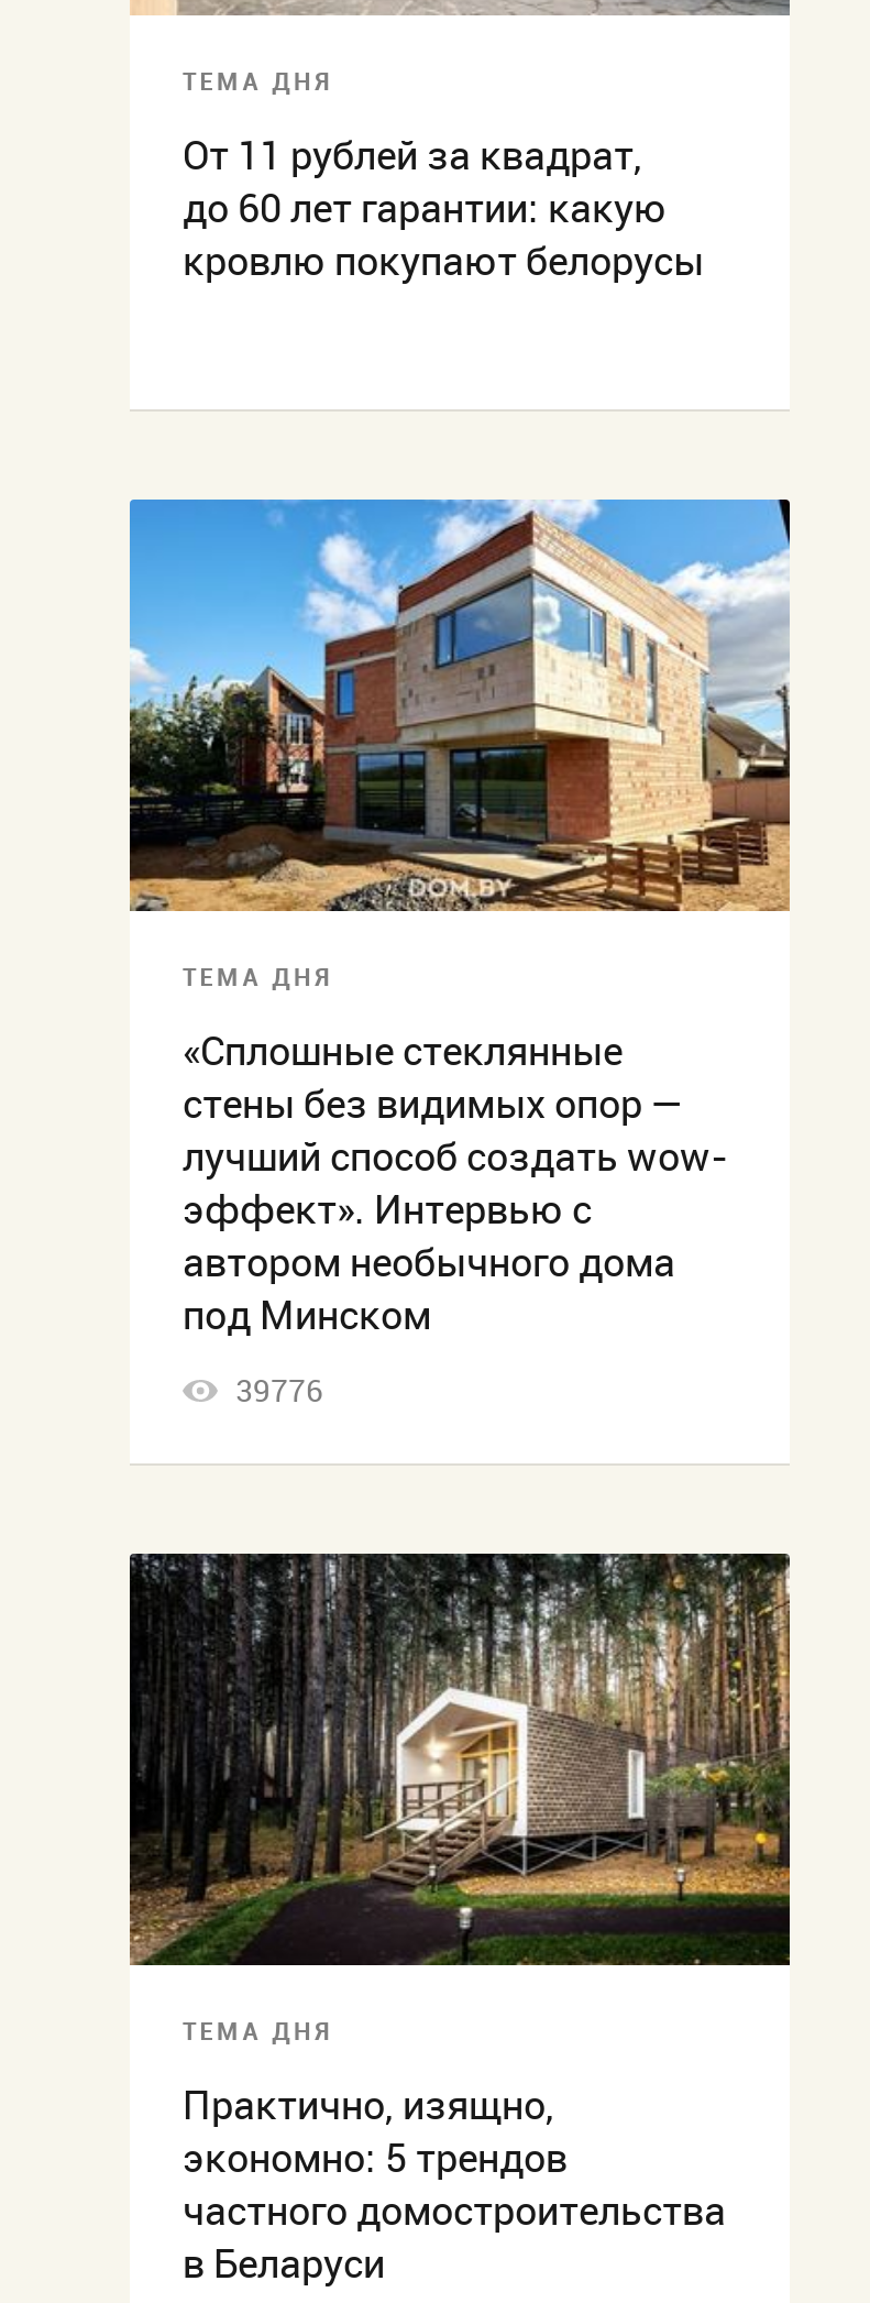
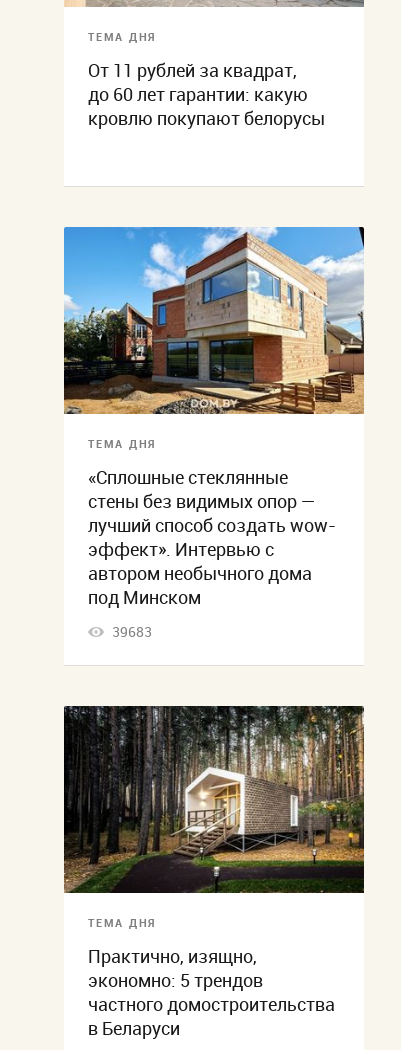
[235,1373,323,1408] 39776 -> [112,624,152,640] 39683

